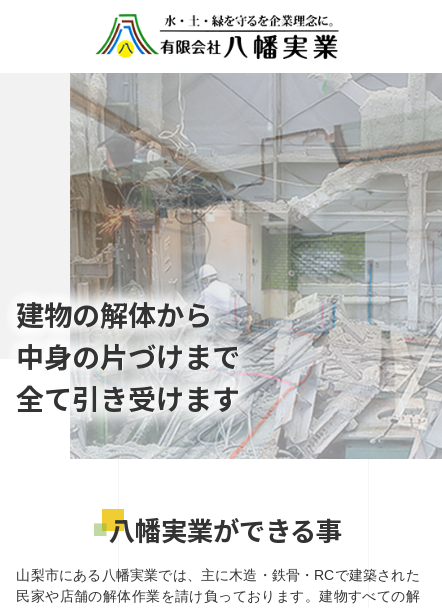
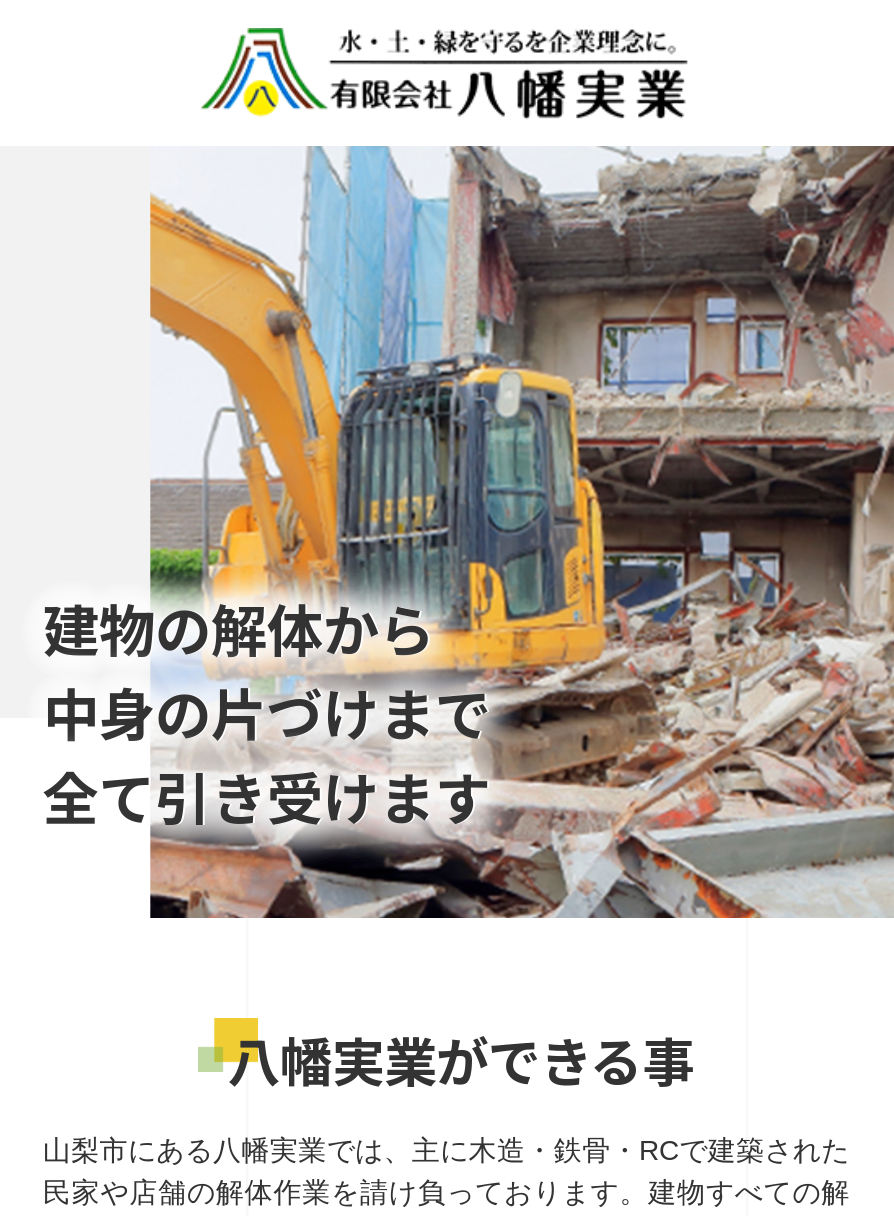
[69,73,439,460] [image] -> [148,146,888,920] [image]

